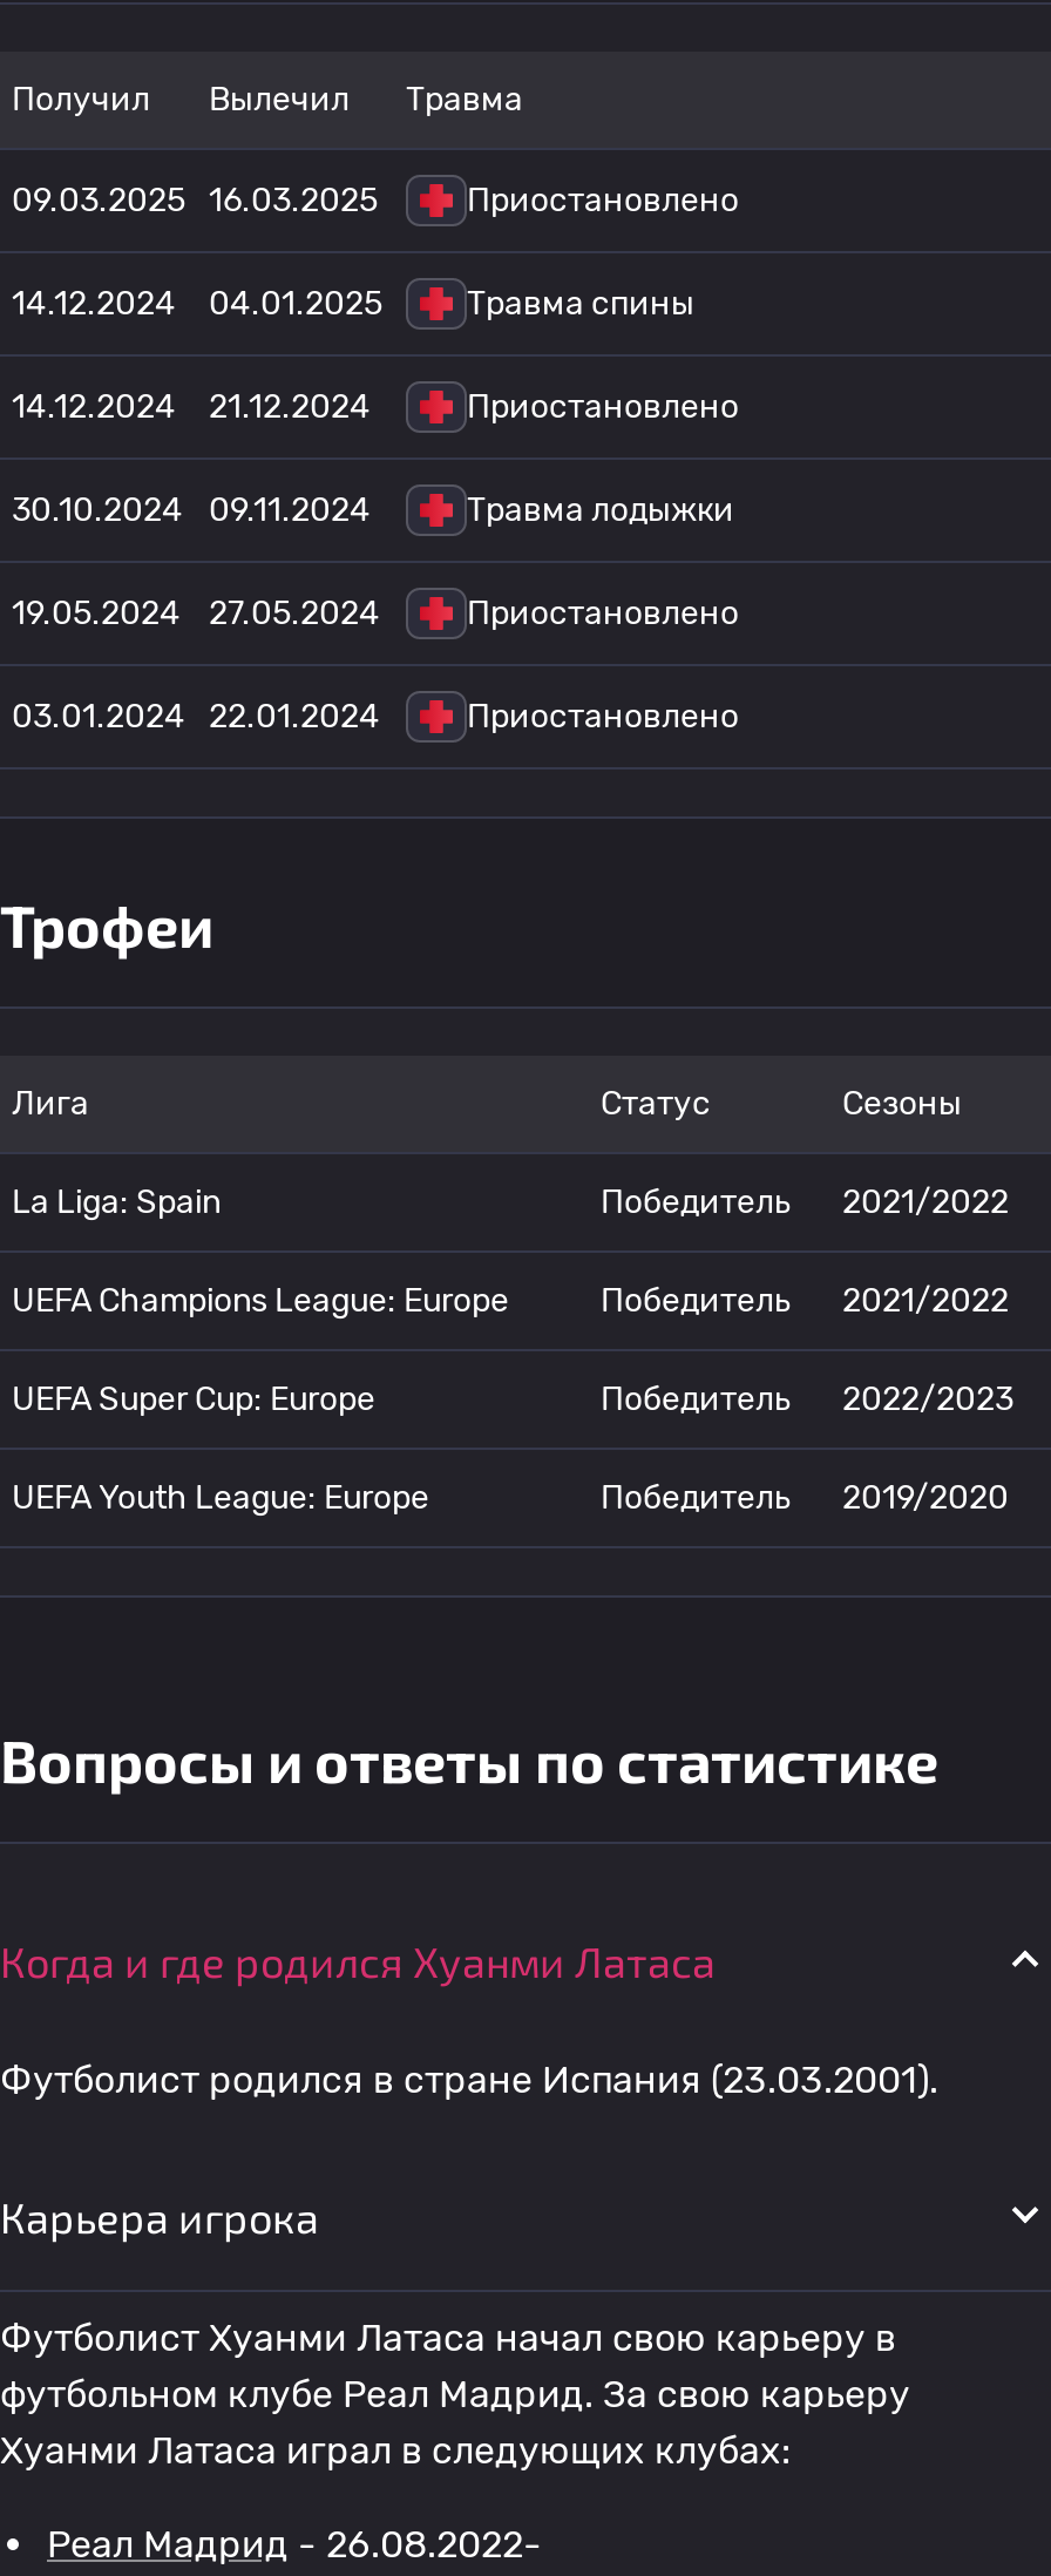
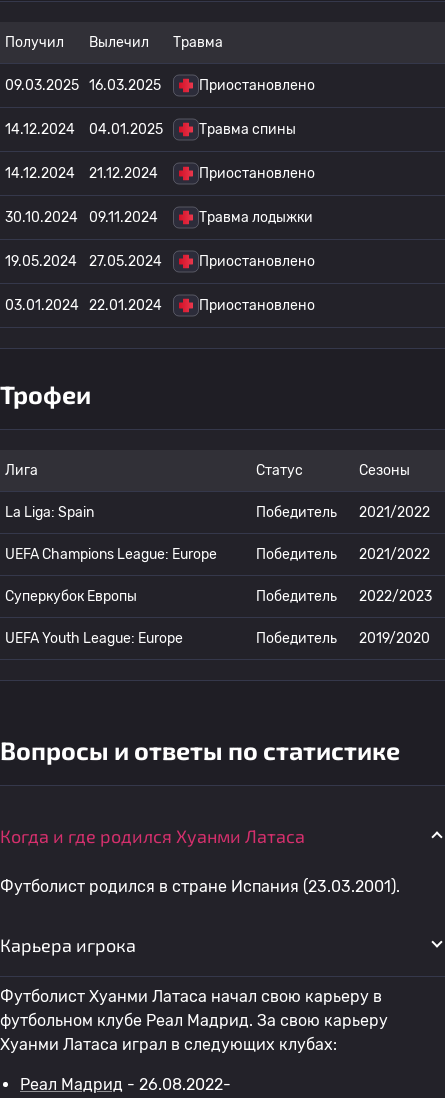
[12,1379,375,1419] UEFA Super Cup: Europe -> [5,588,137,605] Суперкубок Европы

